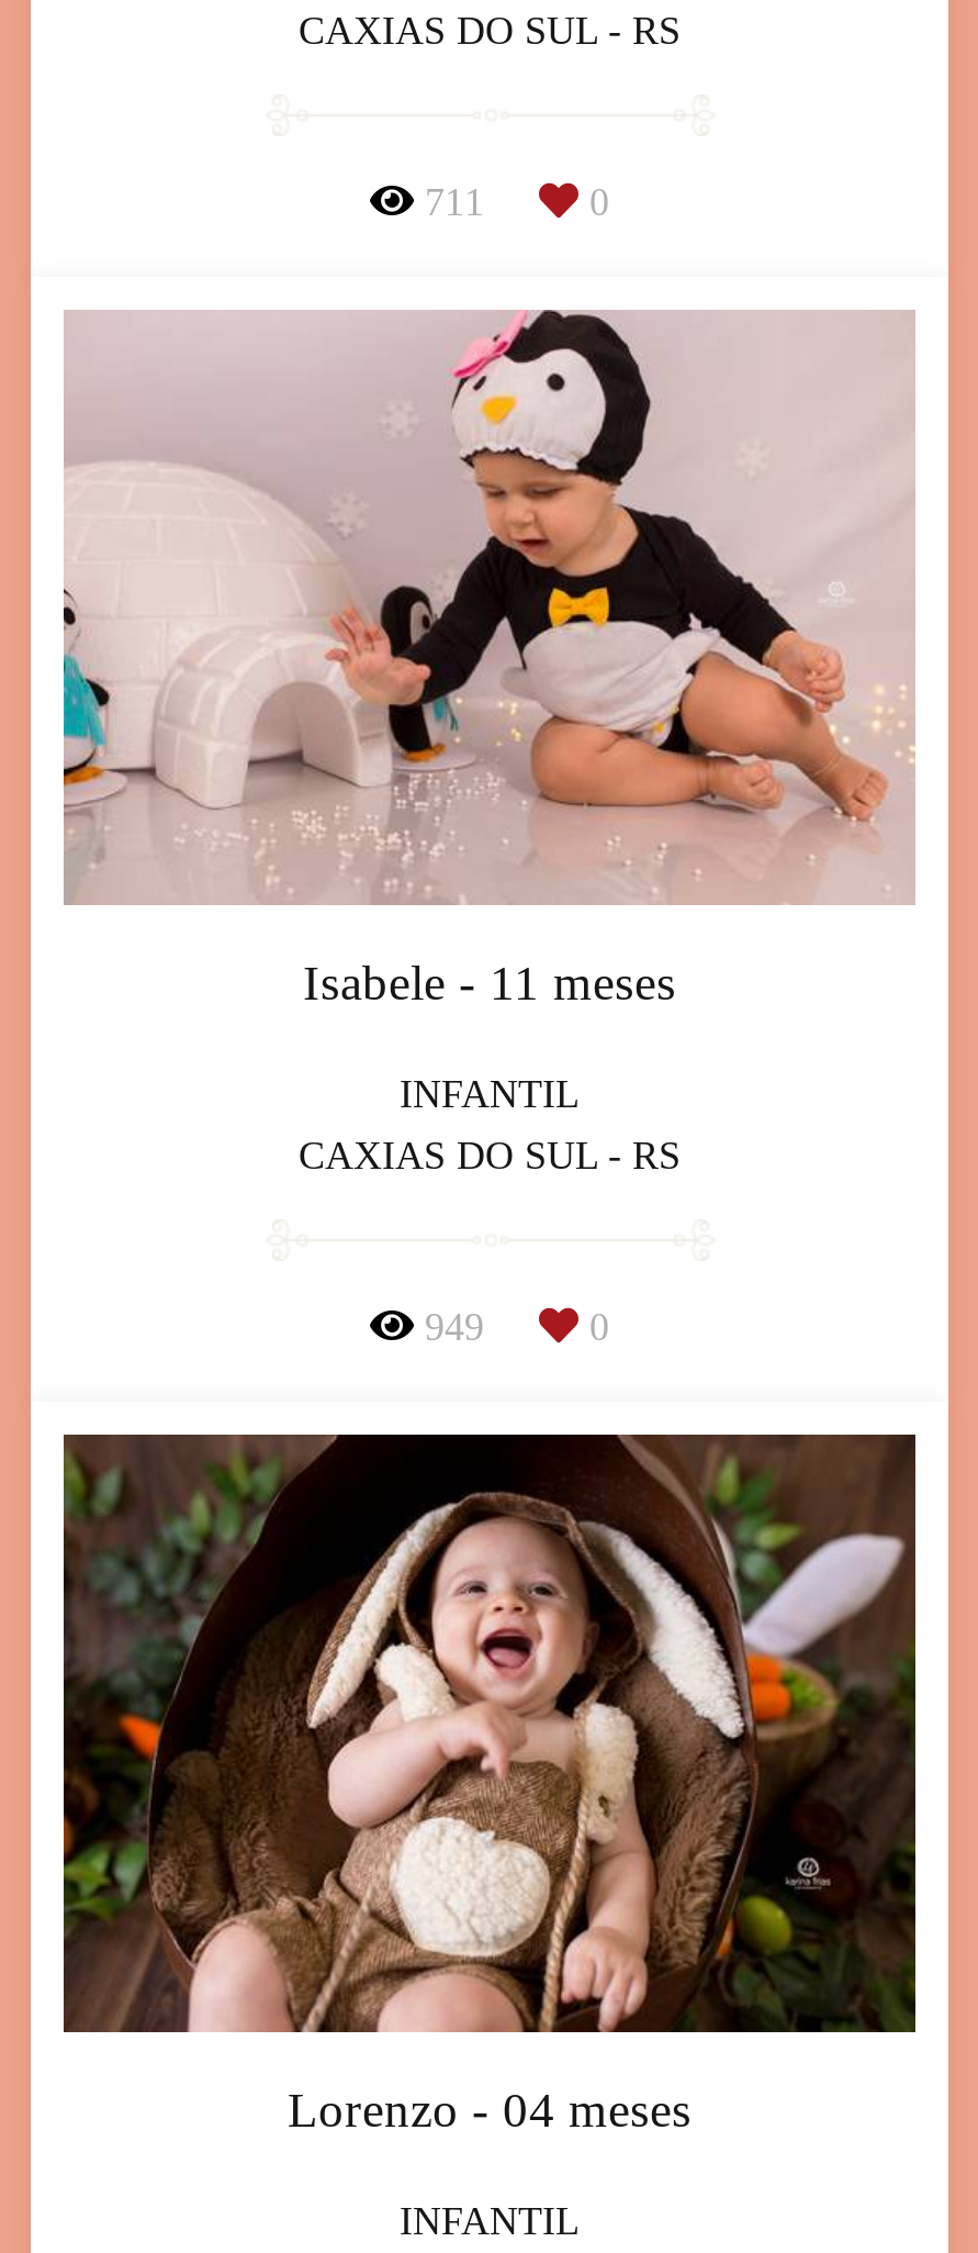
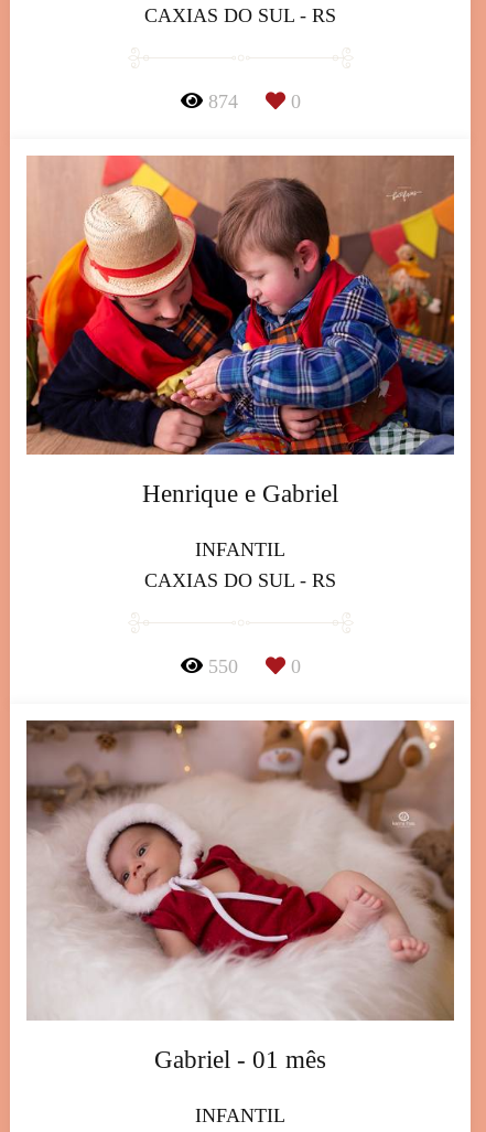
[425,179,484,223] 711 -> [208,90,237,112] 874
[61,310,915,1011] [image] | Isabele - 11 meses -> [25,156,455,508] [image] | Henrique e Gabriel
[425,1305,484,1349] 949 -> [208,656,237,678] 550
[61,1432,918,2137] [image] | Lorenzo - 04 meses -> [26,719,455,1073] [image] | Gabriel - 01 mês

